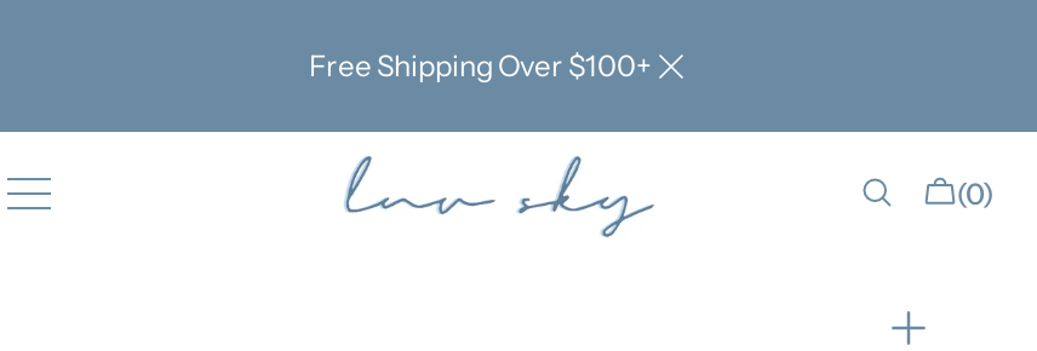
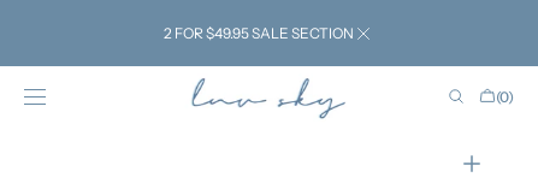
[309,46,651,82] Free Shipping Over $100+ -> [164,23,354,42] 2 FOR $49.95 SALE SECTION

